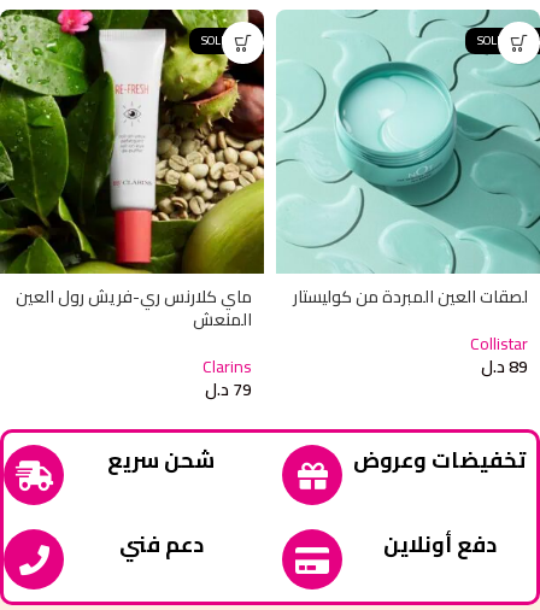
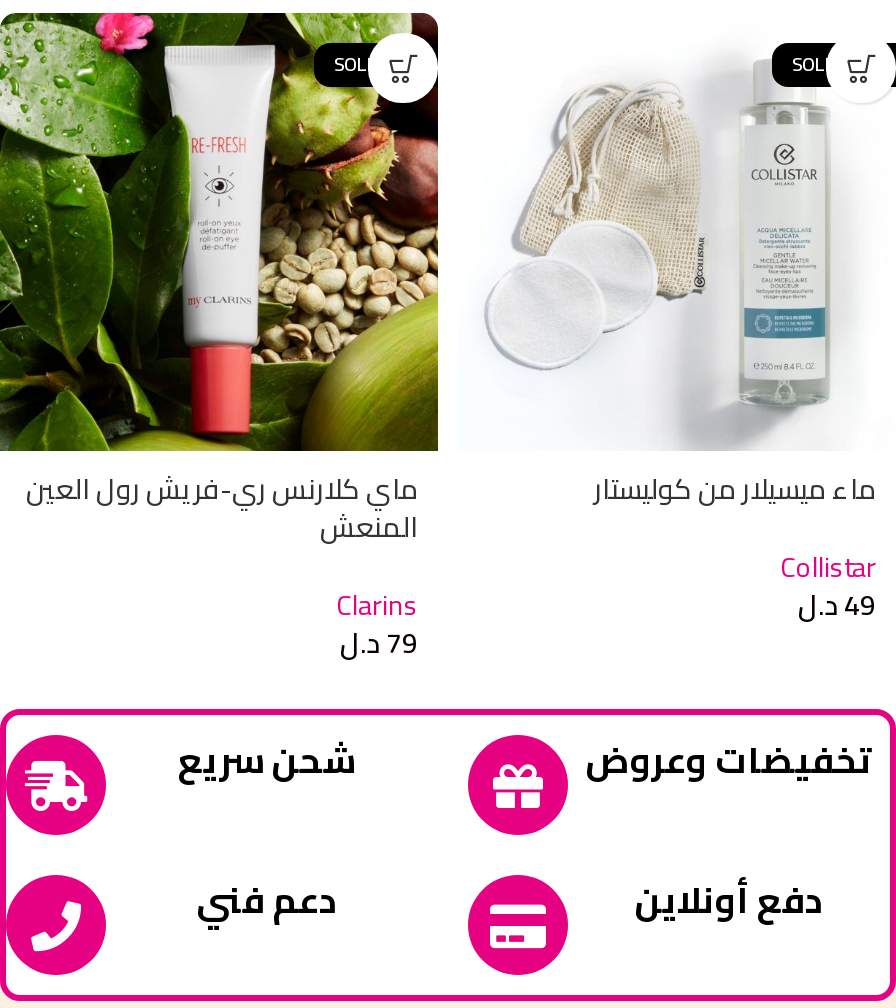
[275,8,536,312] [image] | لصقات العين المبردة من كوليستار -> [458,13,890,515] [image] | ماء ميسيلار من كوليستار
[481,351,528,382] 89 د.ل -> [798,579,876,631] 49 د.ل

